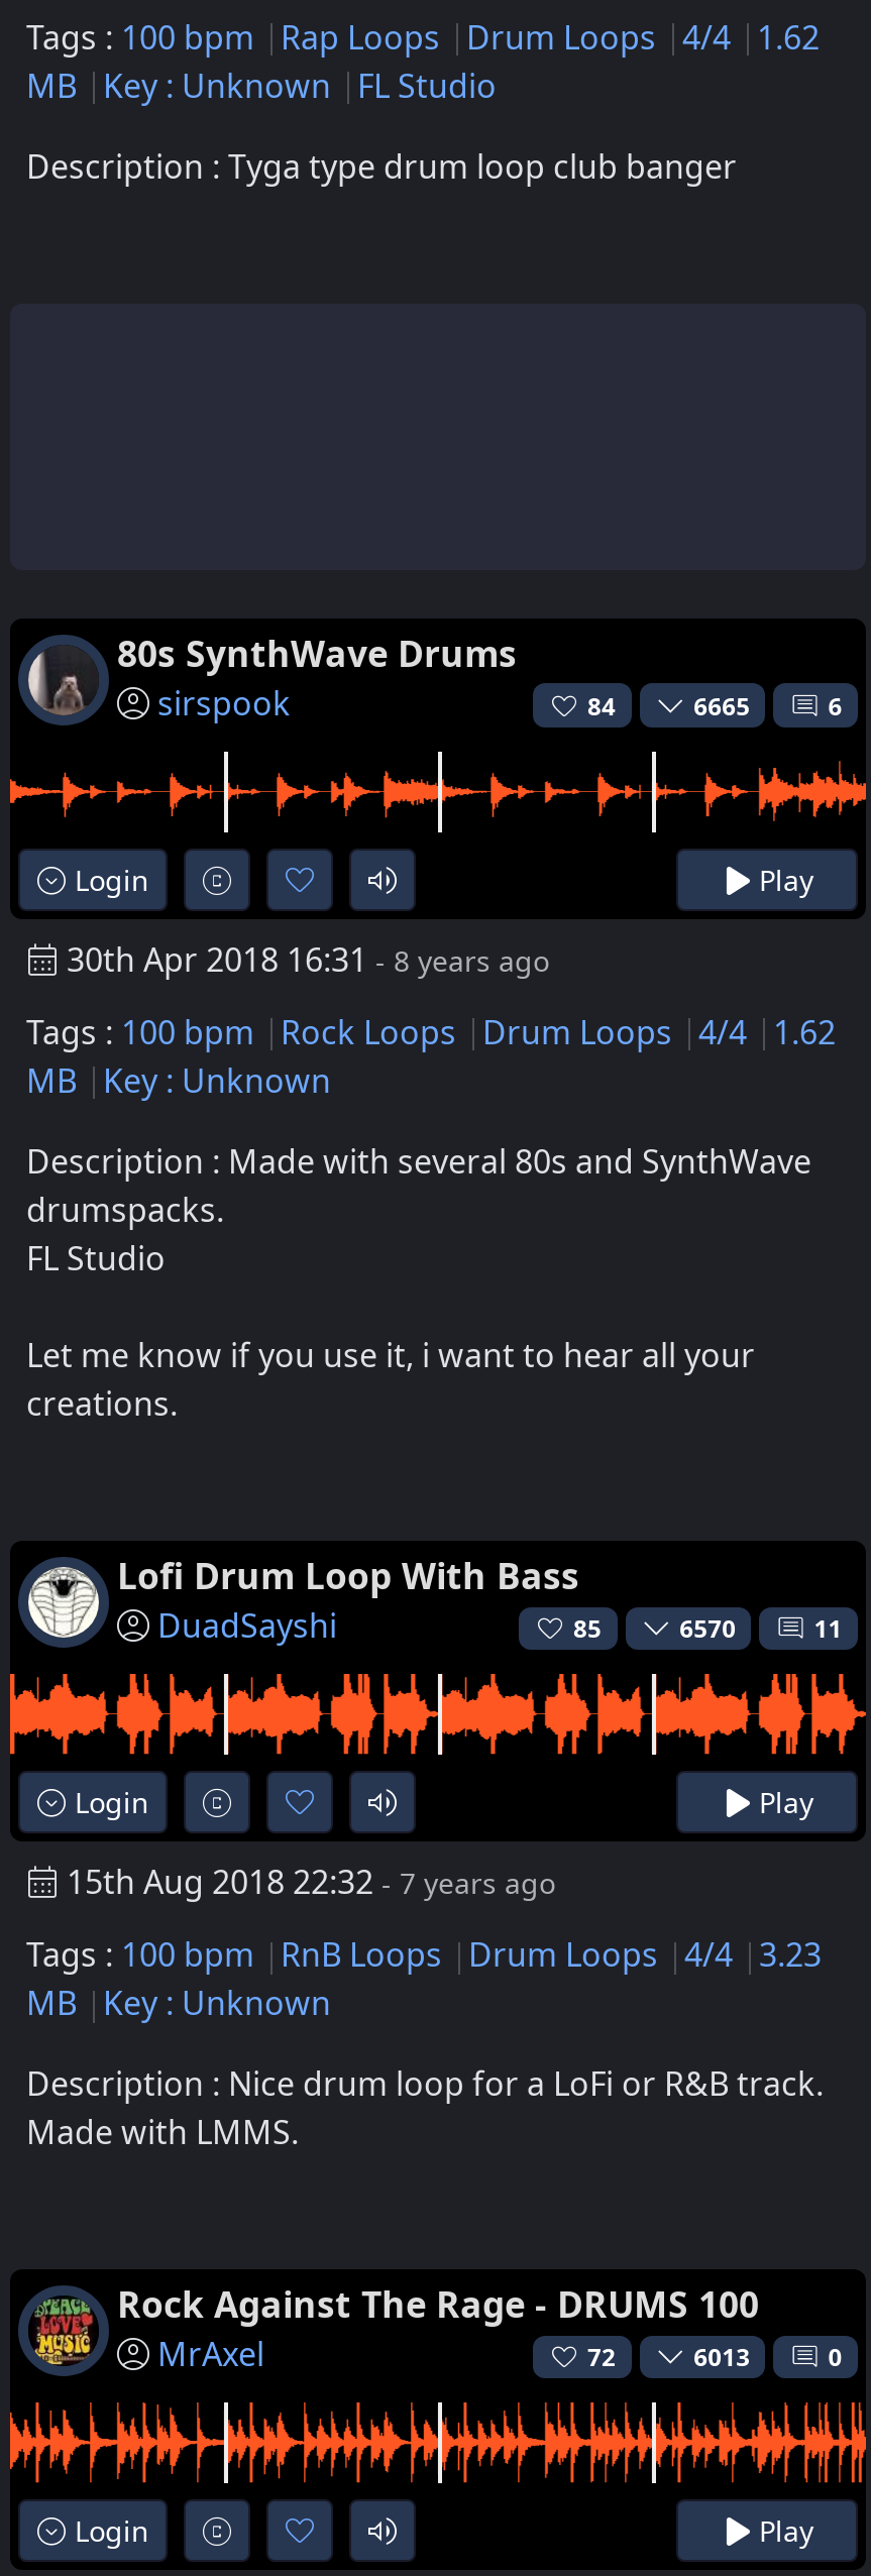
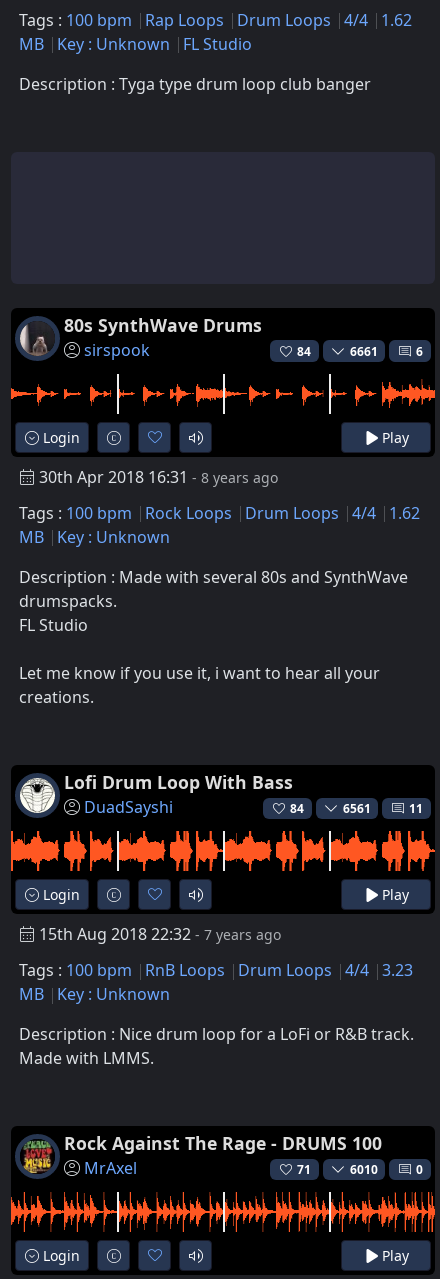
[694,688,750,722] 6665 -> [350,342,378,359] 6661
[573,1611,602,1645] 85 -> [290,800,304,817] 84
[679,1611,736,1645] 6570 -> [343,800,371,817] 6561
[587,2340,616,2374] 72 -> [297,1161,311,1178] 71
[694,2340,750,2374] 6013 -> [350,1161,378,1178] 6010

